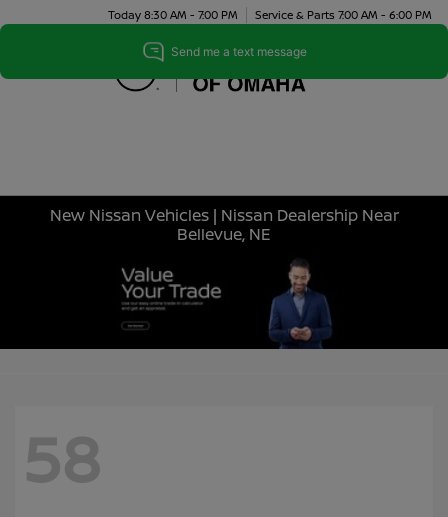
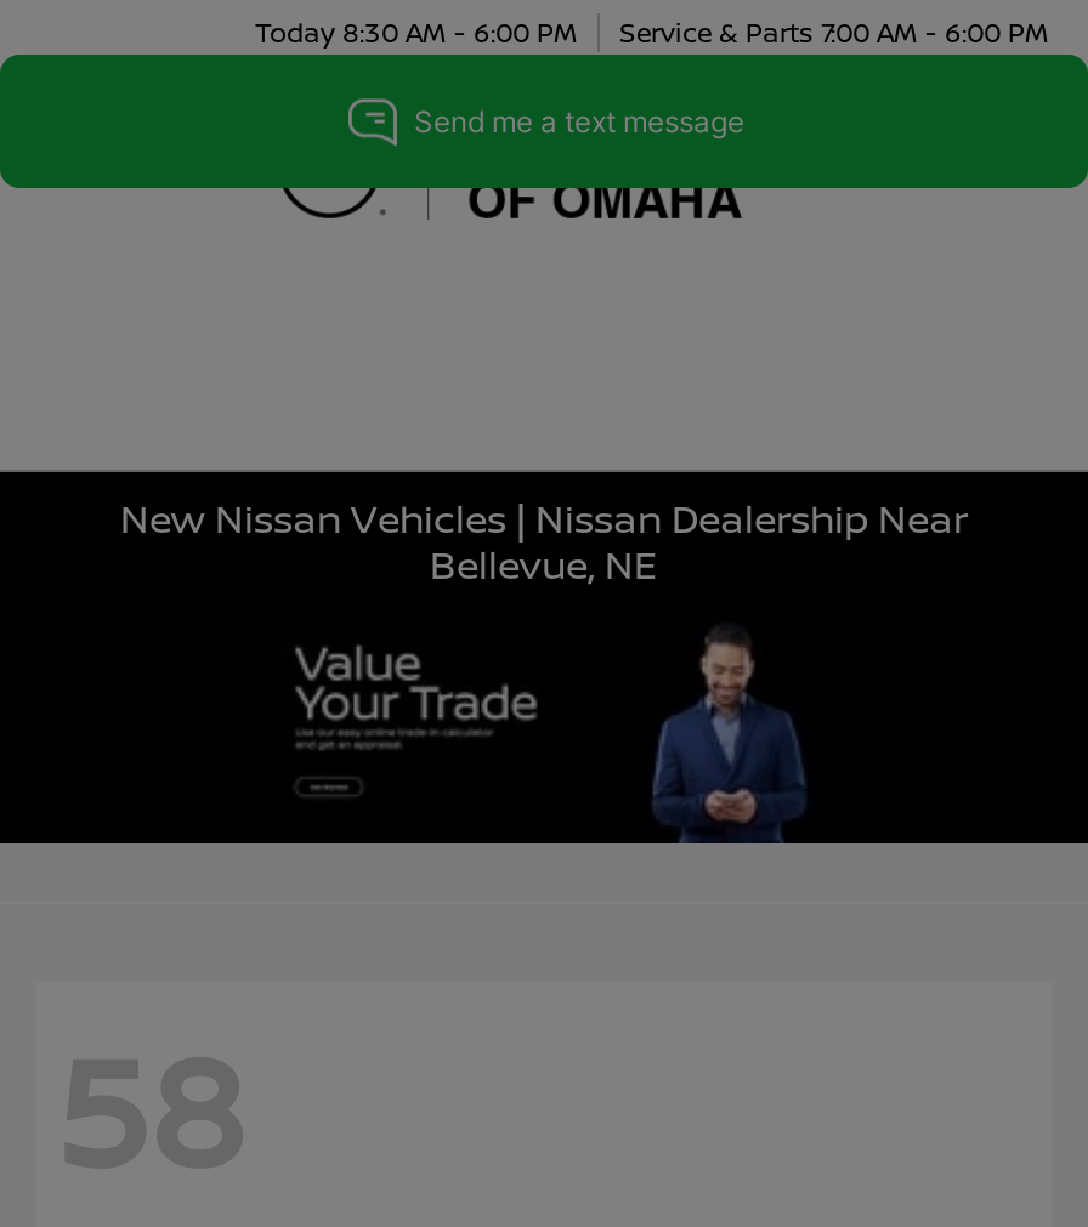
[108,6,432,21] Today 8:30 AM - 7:00 PM Service & Parts 7:00 AM - 6:00 PM -> [255,12,1049,49] Today 8:30 AM - 6:00 PM Service & Parts 7:00 AM - 6:00 PM

